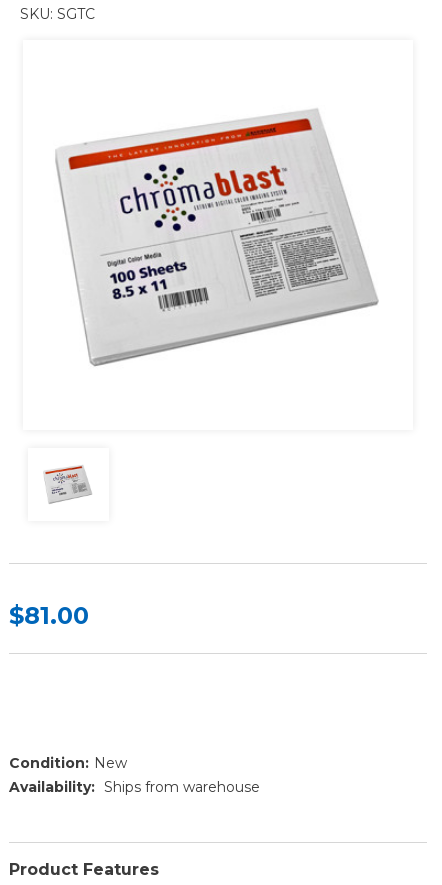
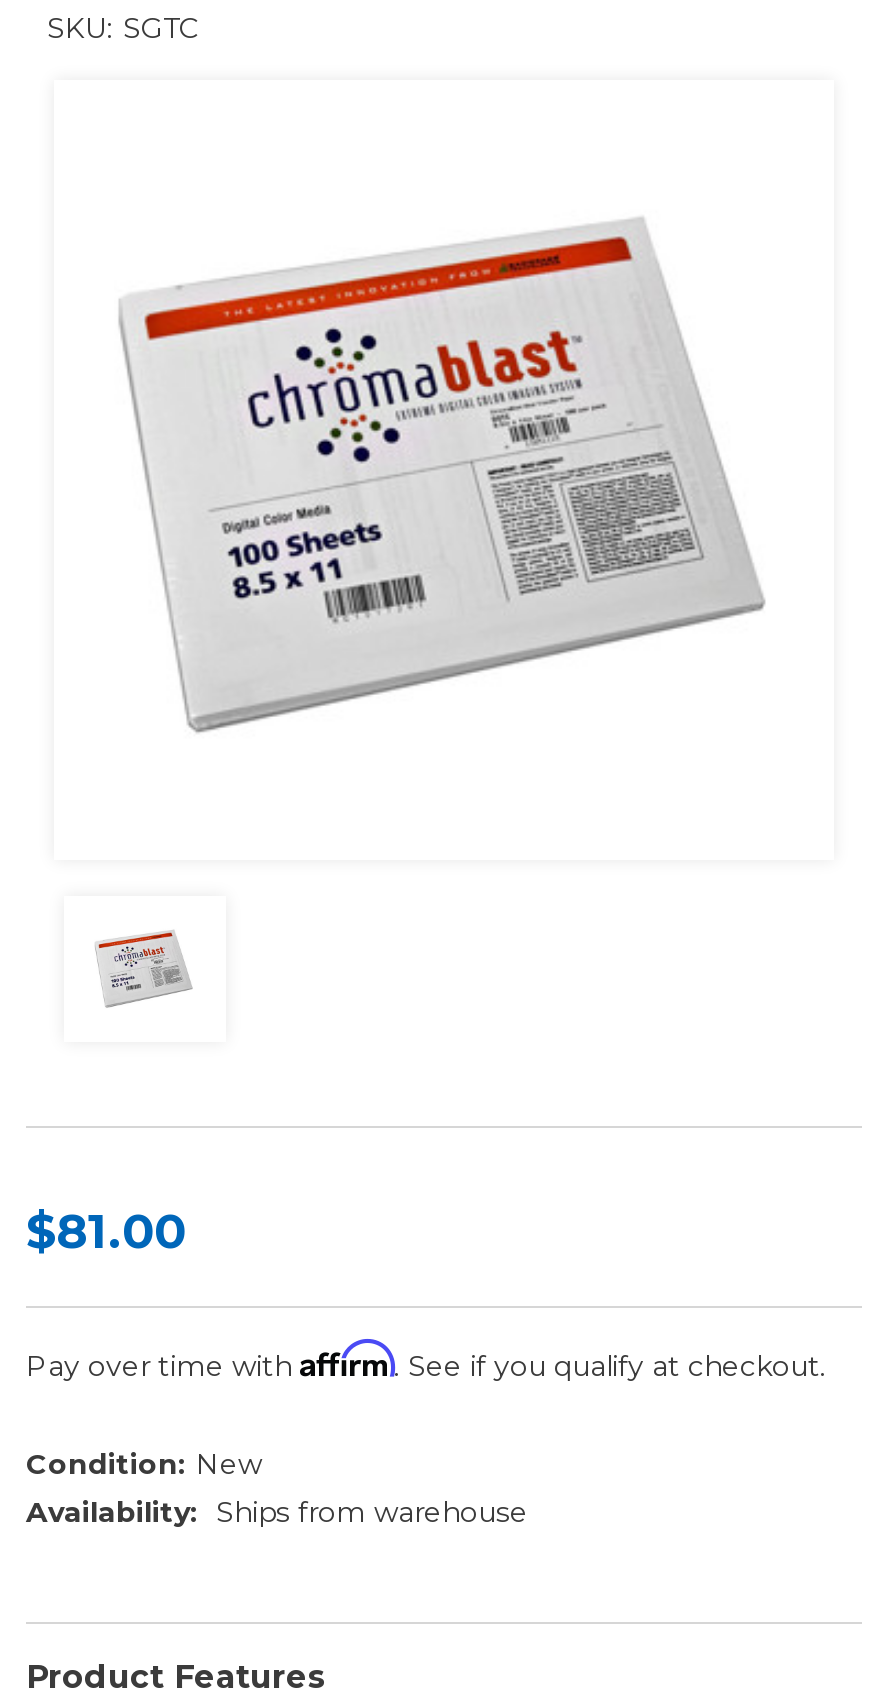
none -> [26,1338,826,1384] Pay over time with Affirm. See if you qualify at checkout.

